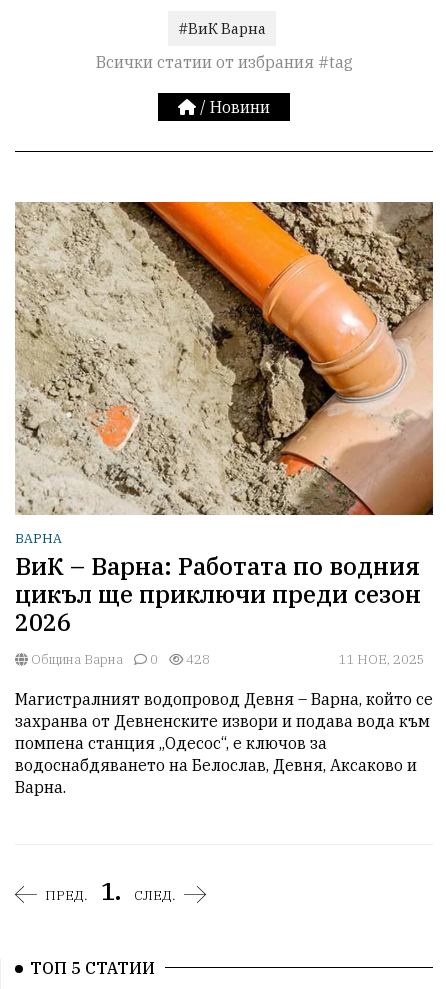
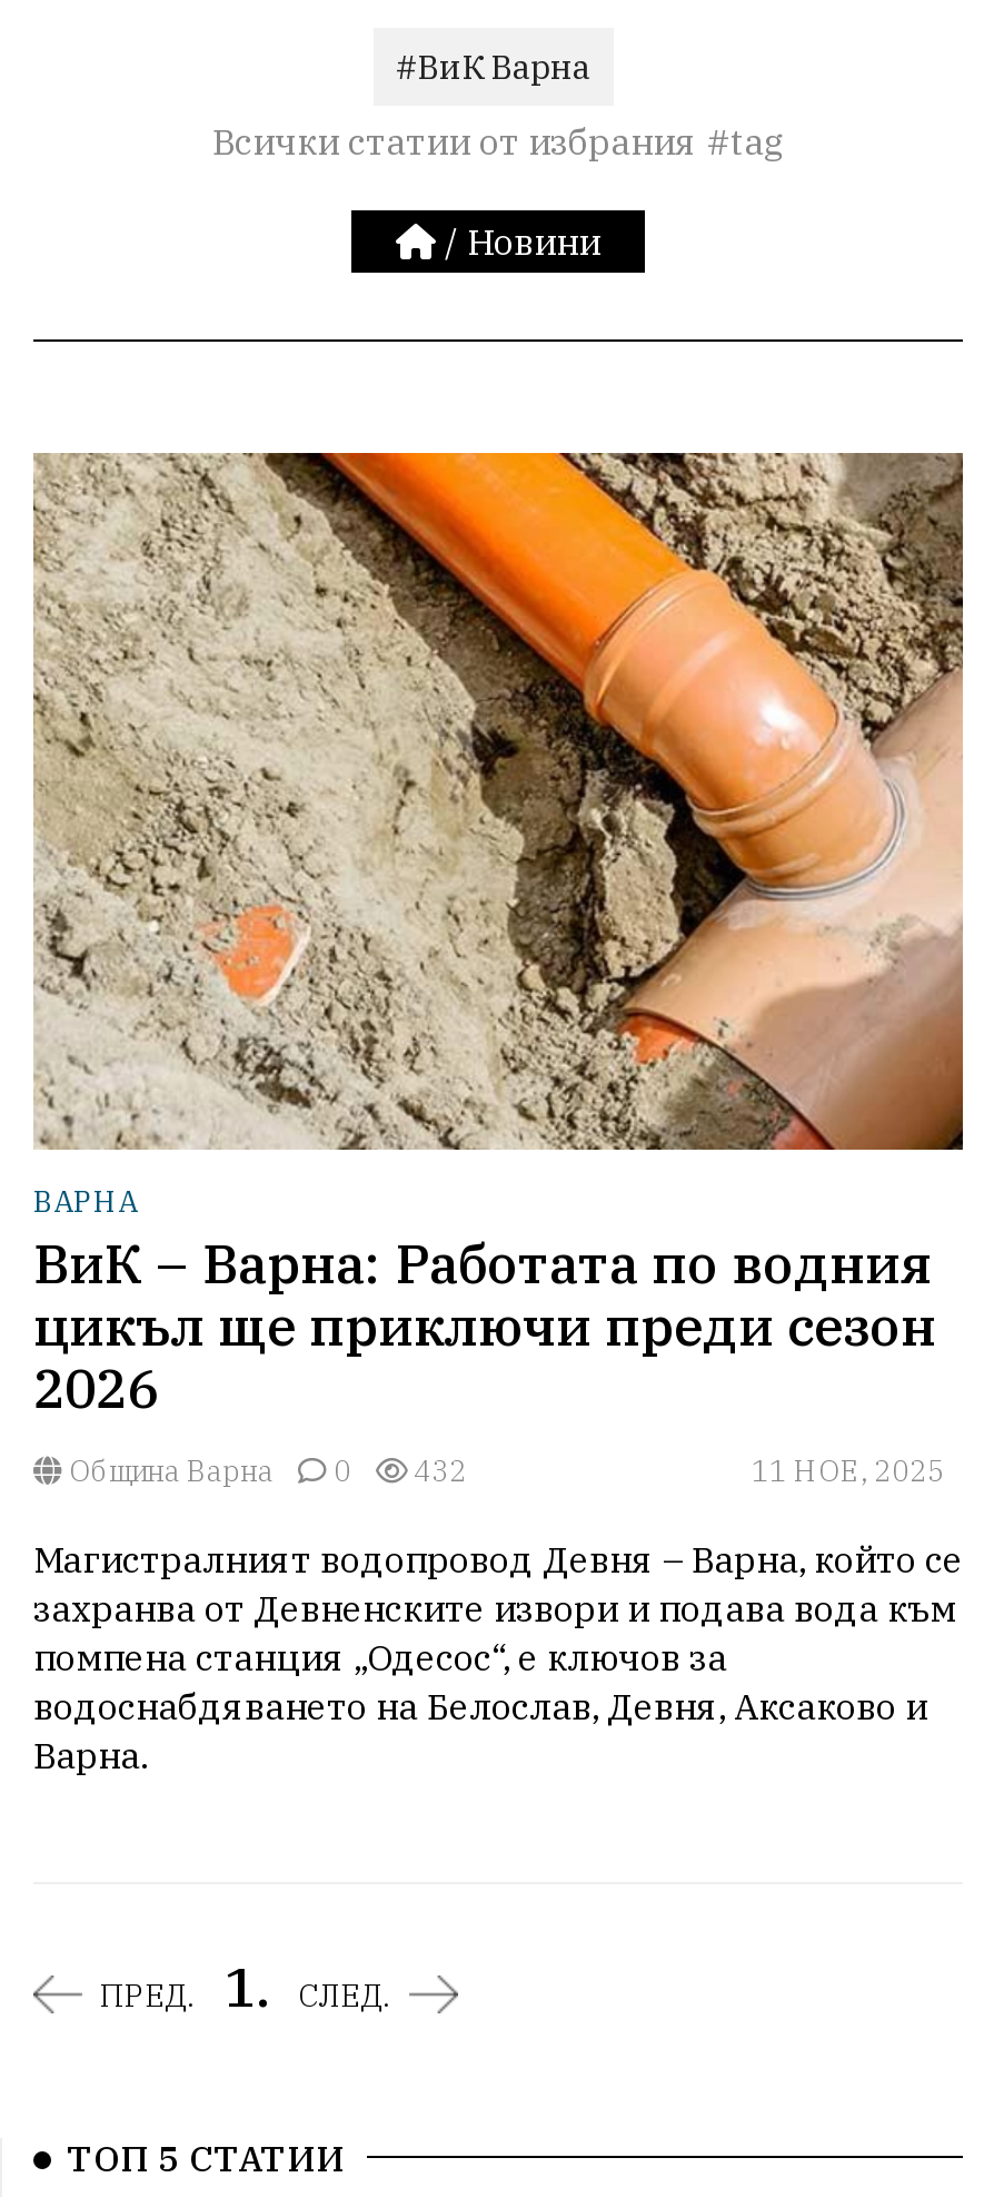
[28,651,210,668] Община Варна 0 428 -> [62,1452,467,1490] Община Варна 0 432

